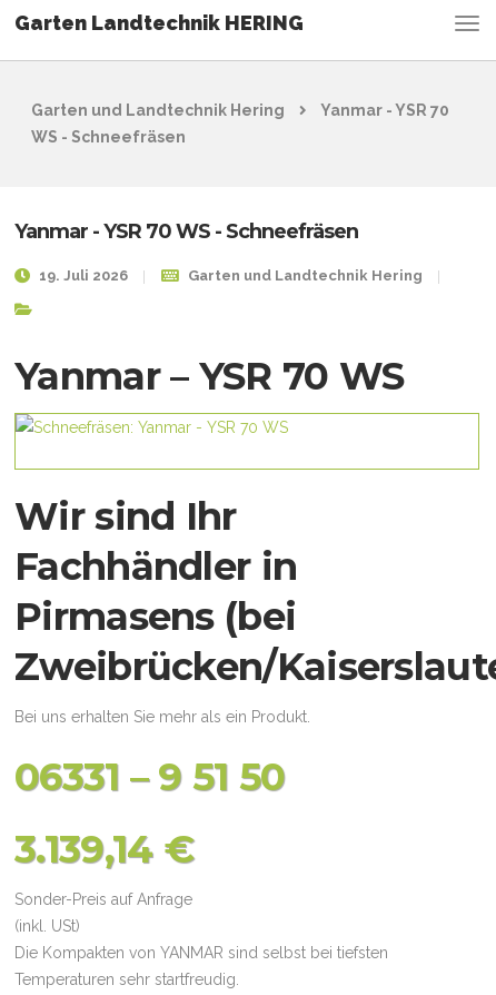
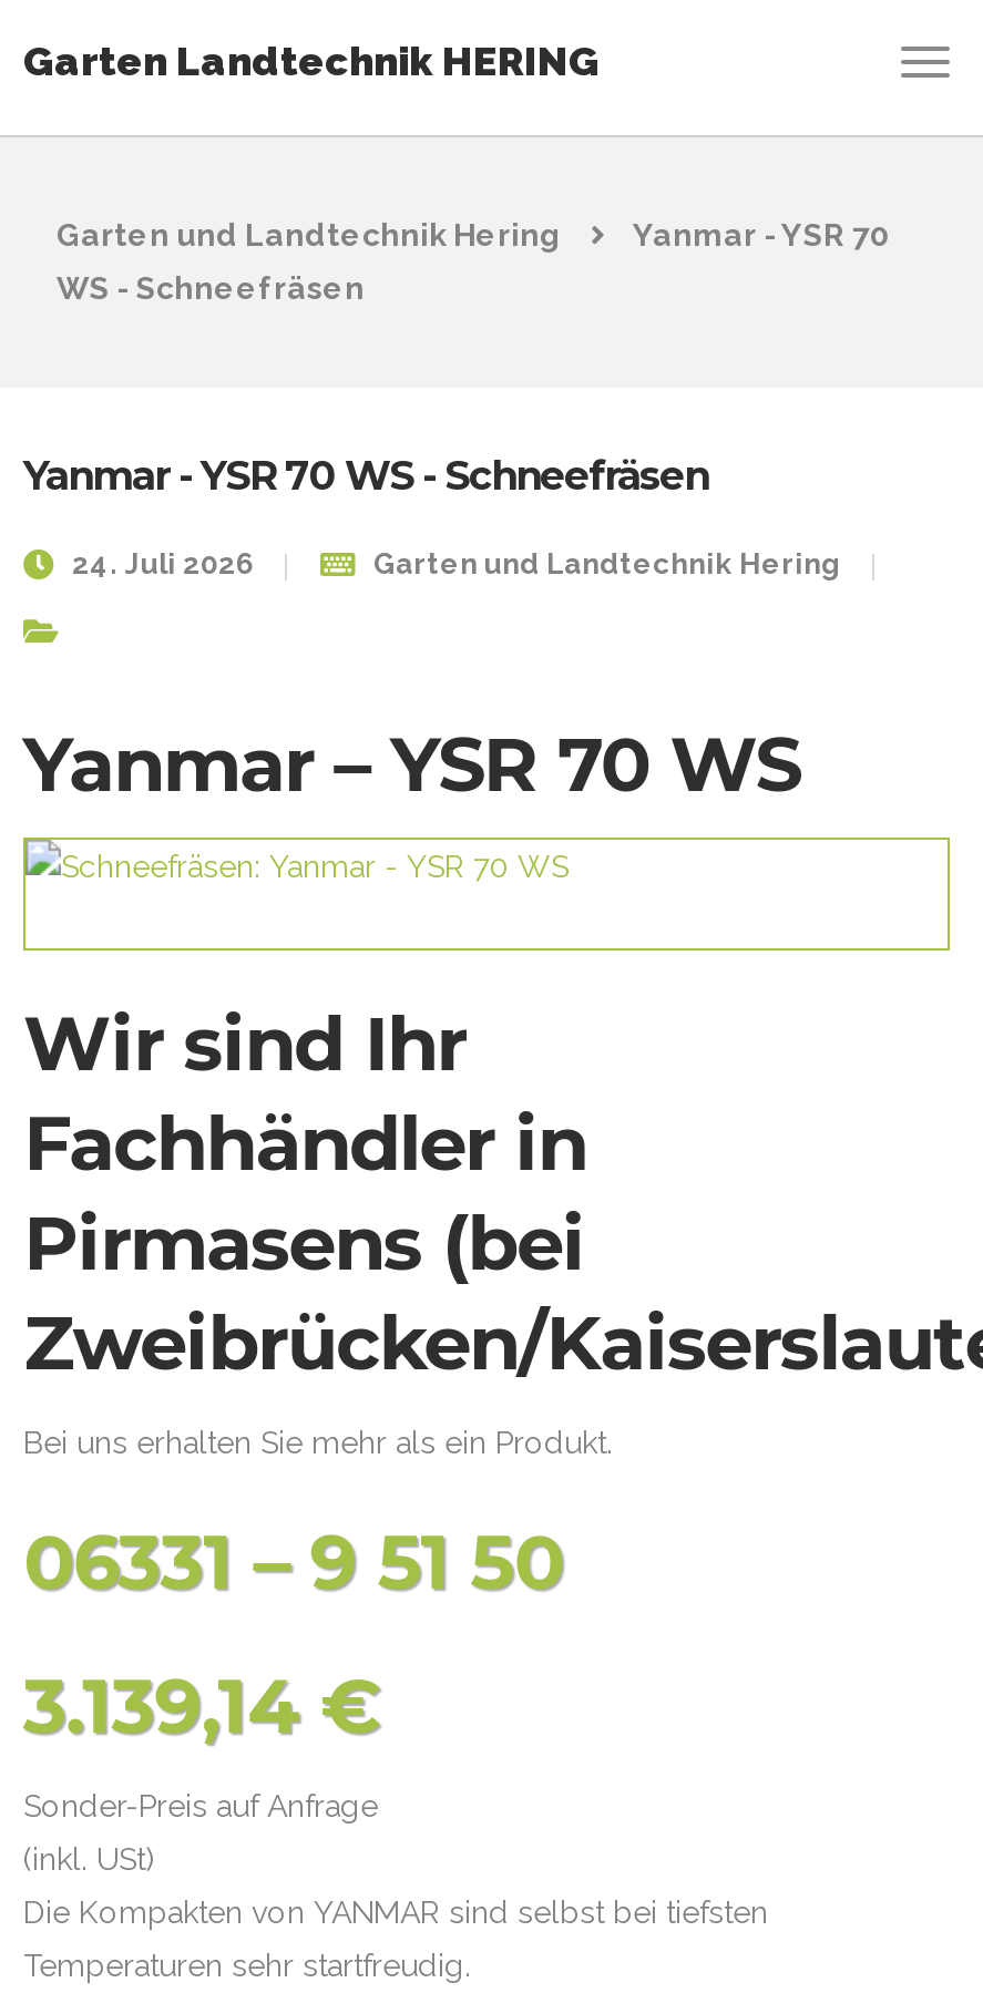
[39,267,128,284] 19. Juli 2026 -> [72,547,254,581] 24. Juli 2026

